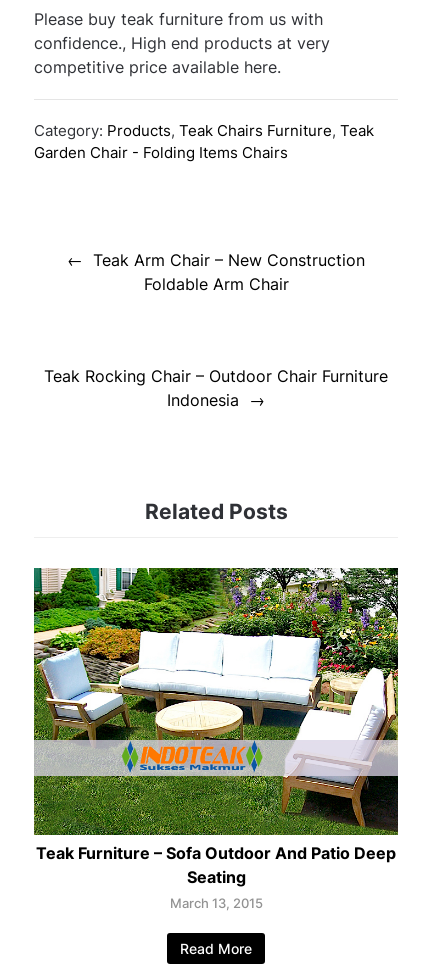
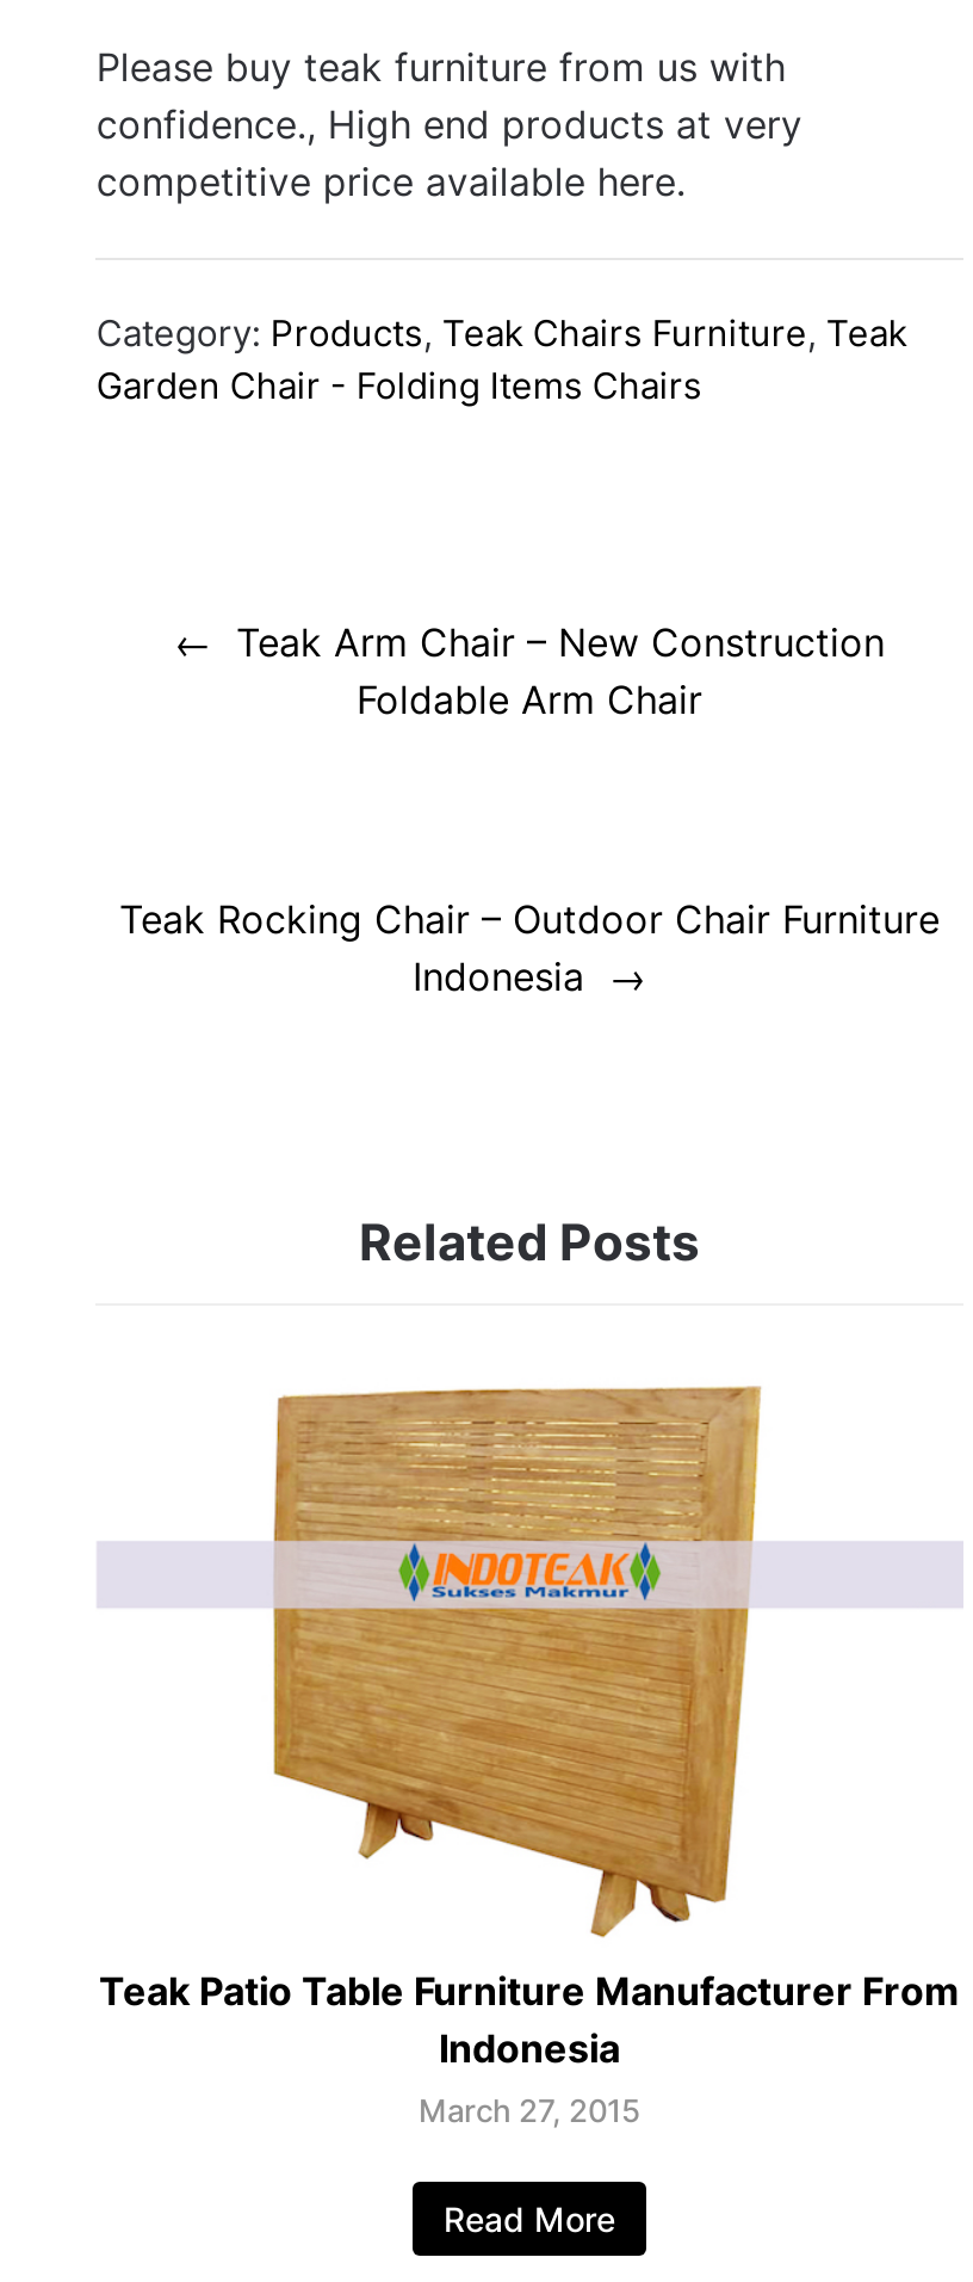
[33,567,399,911] [image] | Teak Furniture – Sofa Outdoor And Patio Deep | Seating | March 13, 2015 -> [95,1377,963,2129] [image] | Teak Patio Table Furniture Manufacturer From | Indonesia | March 27, 2015

